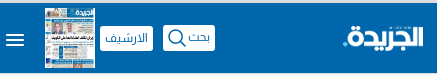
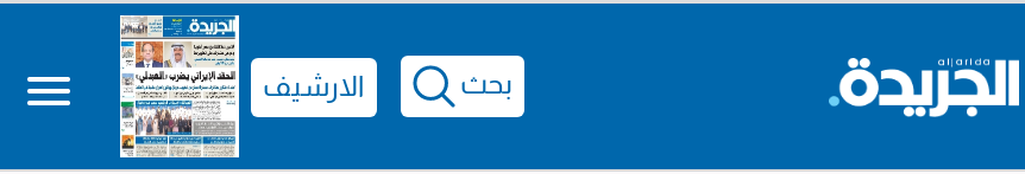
[45,8,94,68] [image] -> [120,18,237,157] [image]

